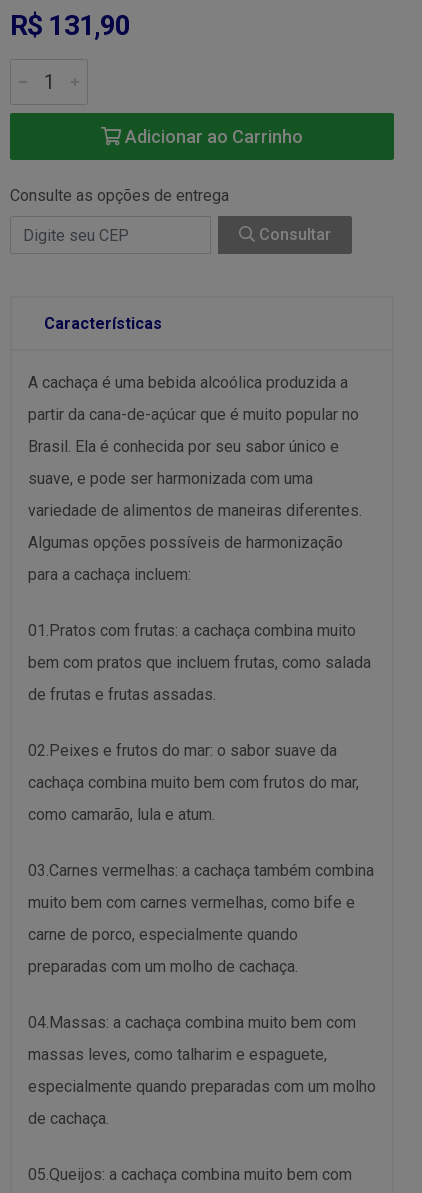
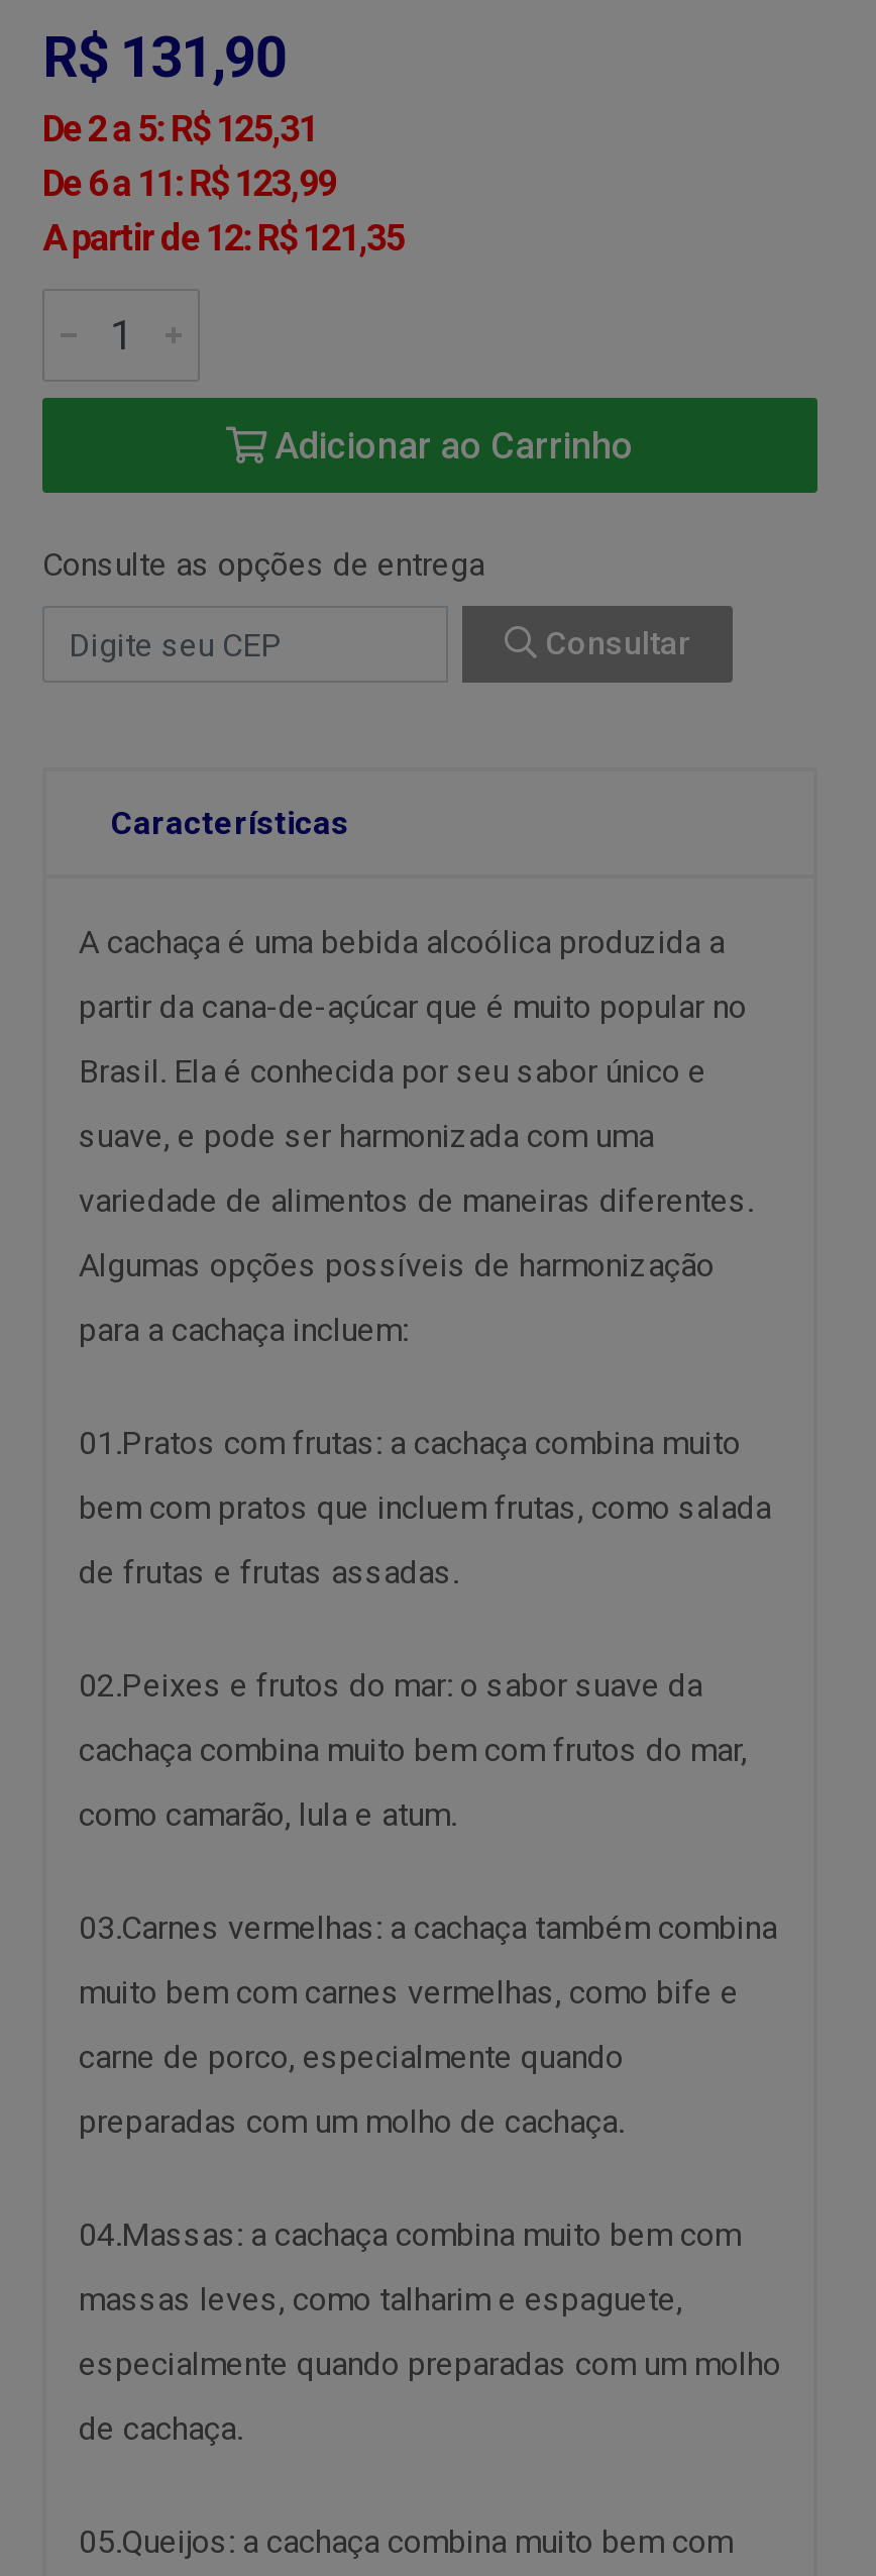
none -> [42,107,404,259] De 2 a 5: R$ 125,31 | De 6 a 11: R$ 123,99 | A partir de 12: R$ 121,35

